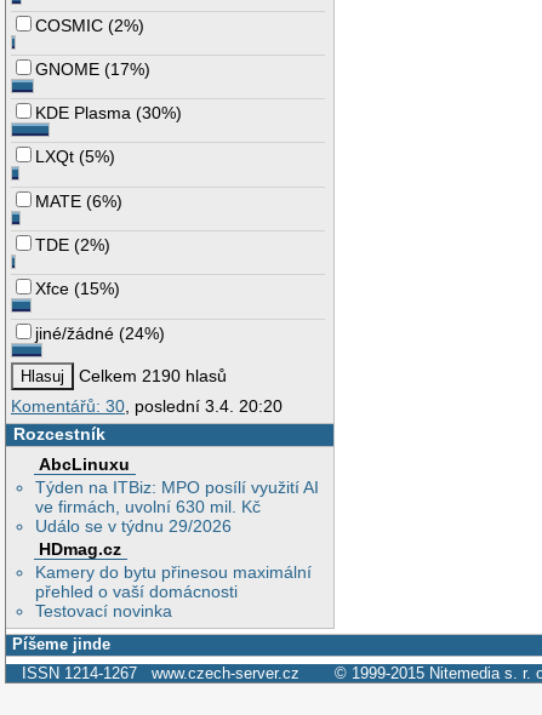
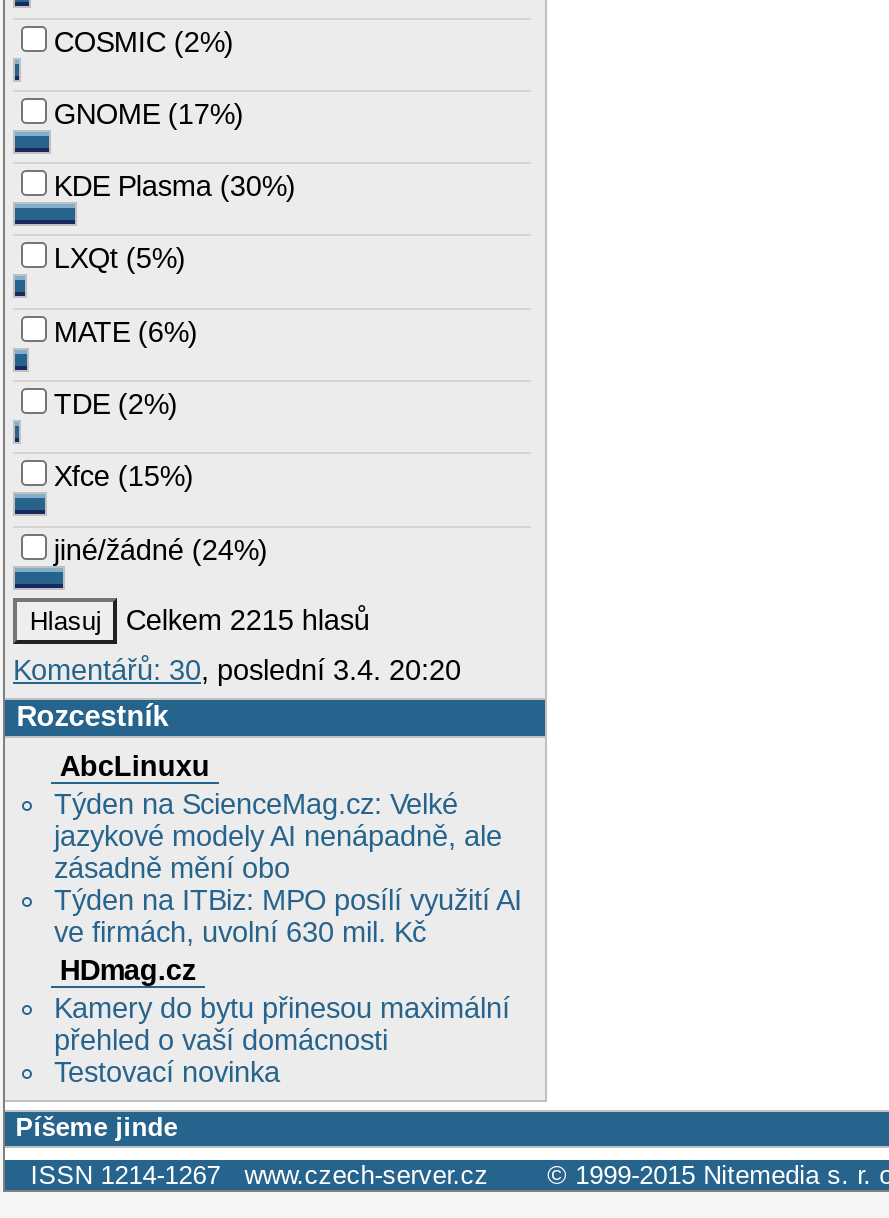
[74,366,227,386] Celkem 2190 hlasů -> [118,604,370,636] Celkem 2215 hlasů
none -> [54,788,502,884] Týden na ScienceMag.cz: Velké | jazykové modely AI nenápadně, ale | zásadně mění obo
moved [36,477,320,516] -> [54,884,522,948]: Týden na ITBiz: MPO posílí využití AI | ve firmách, uvolní 630 mil. Kč
[36,516,232,535] Událo se v týdnu 29/2026 -> none

